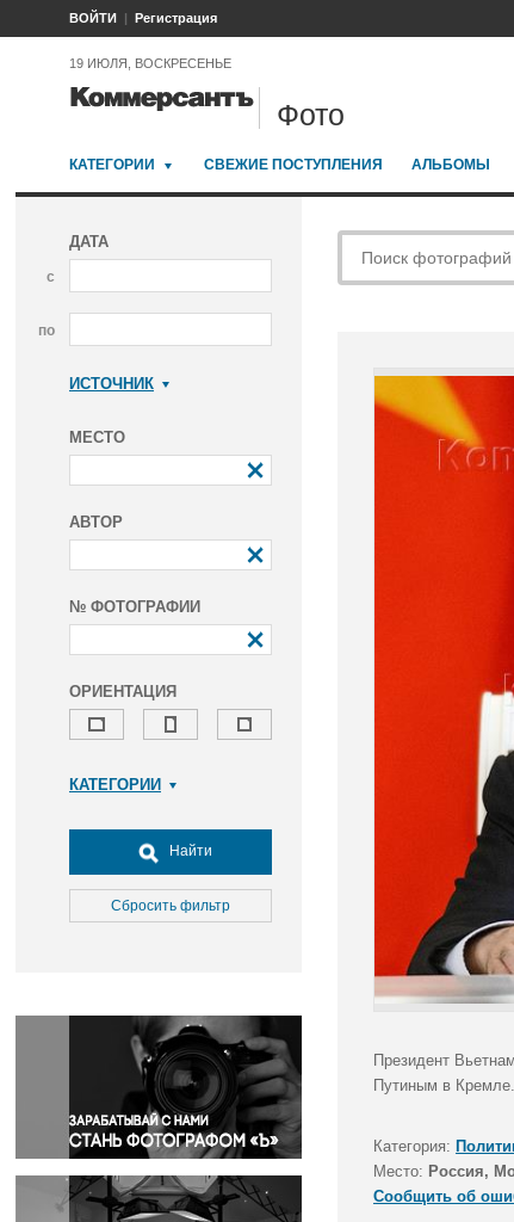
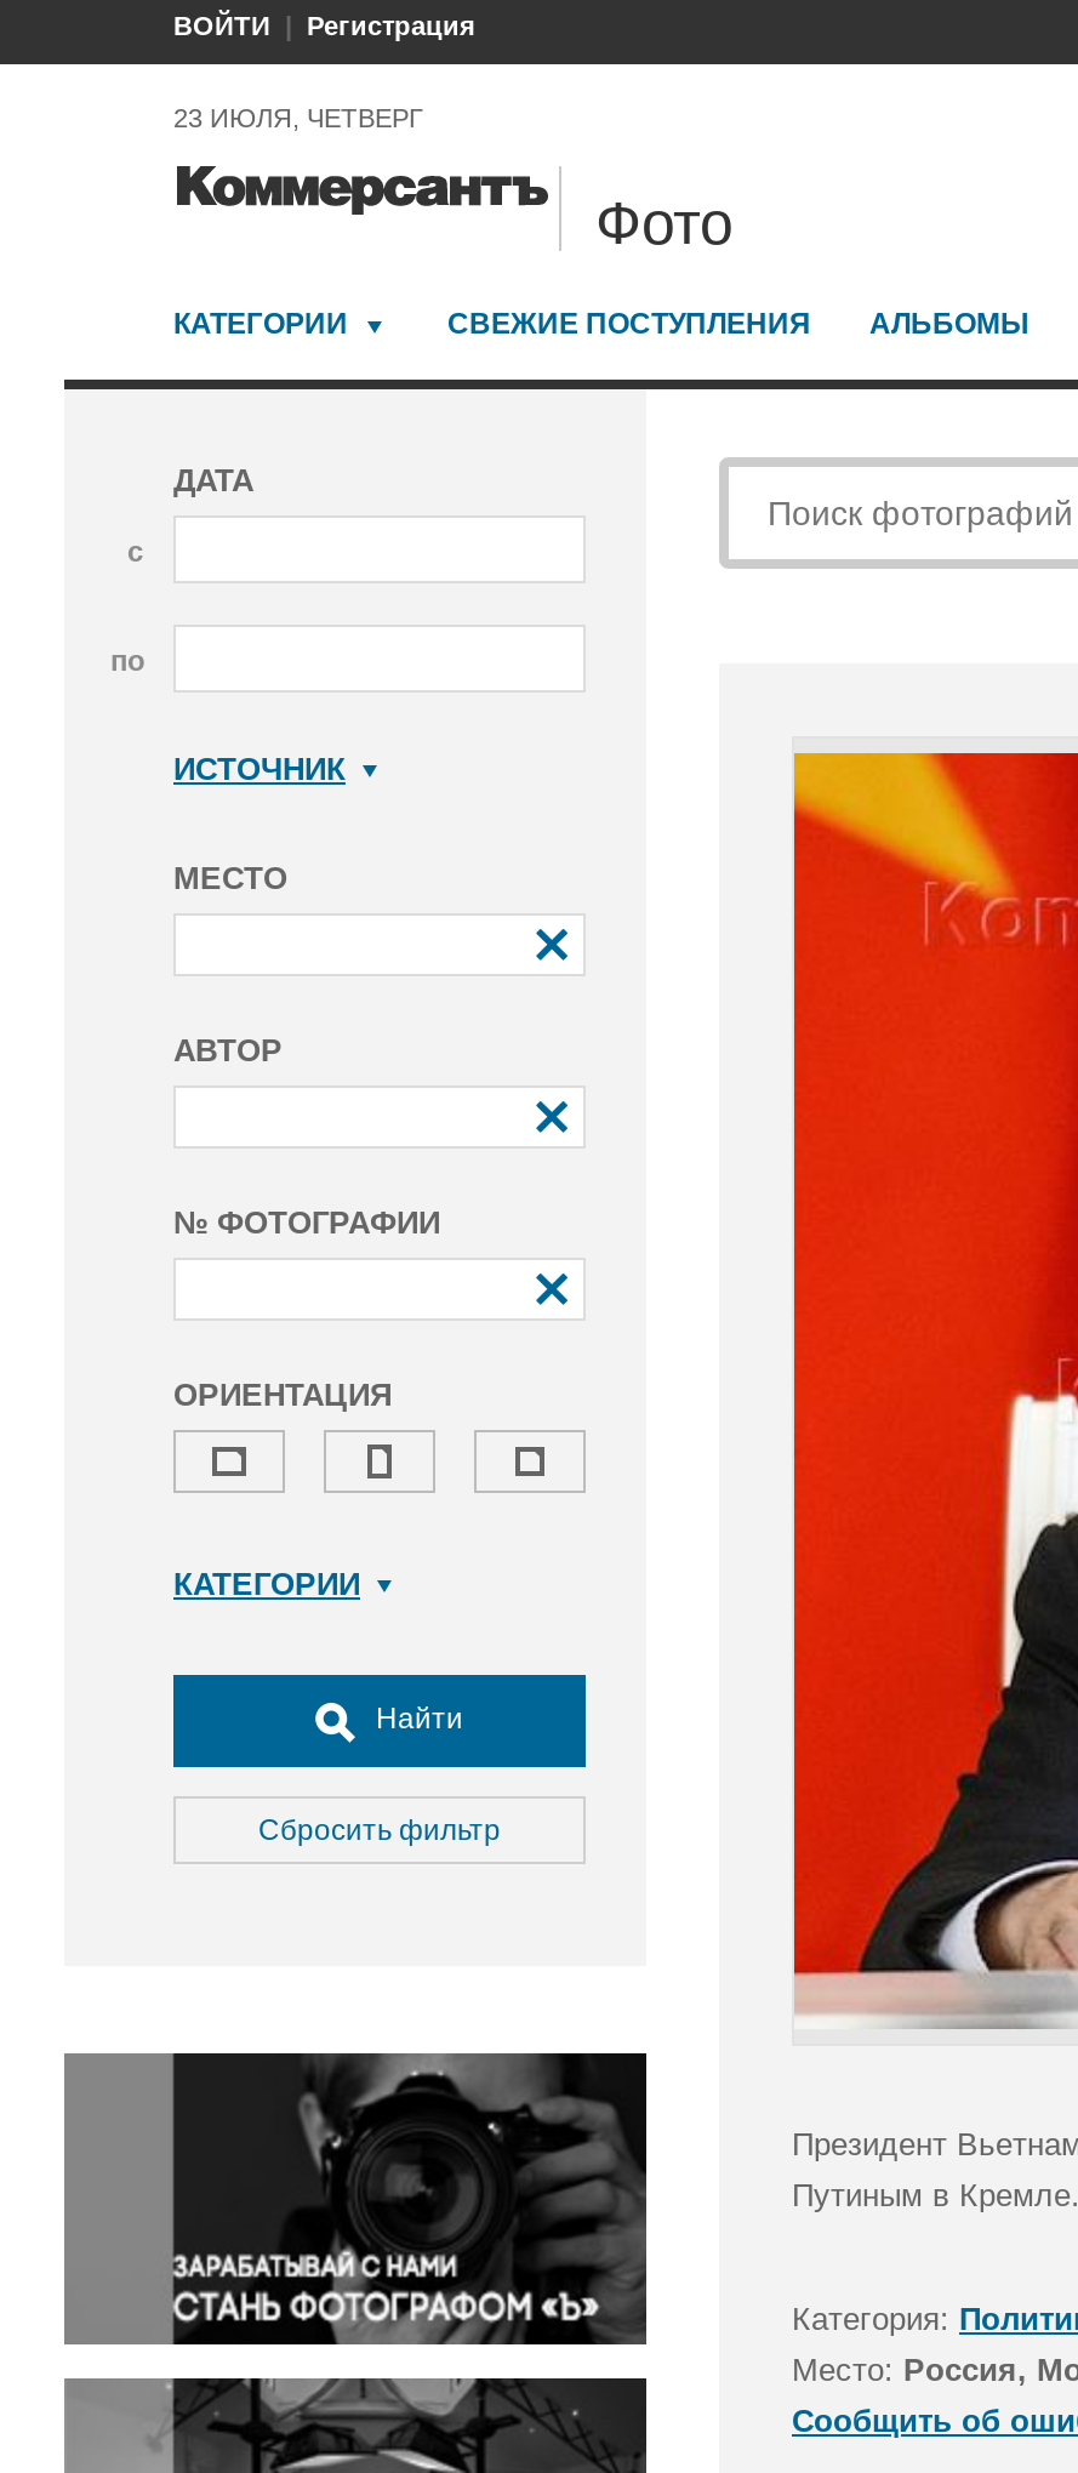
[69,56,231,70] 19 ИЮЛЯ, ВОСКРЕСЕНЬЕ -> [173,103,423,132] 23 ИЮЛЯ, ЧЕТВЕРГ

